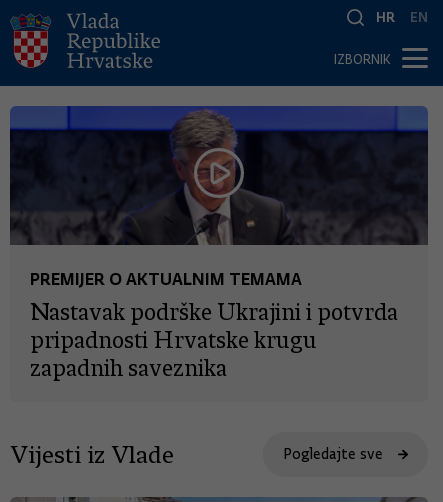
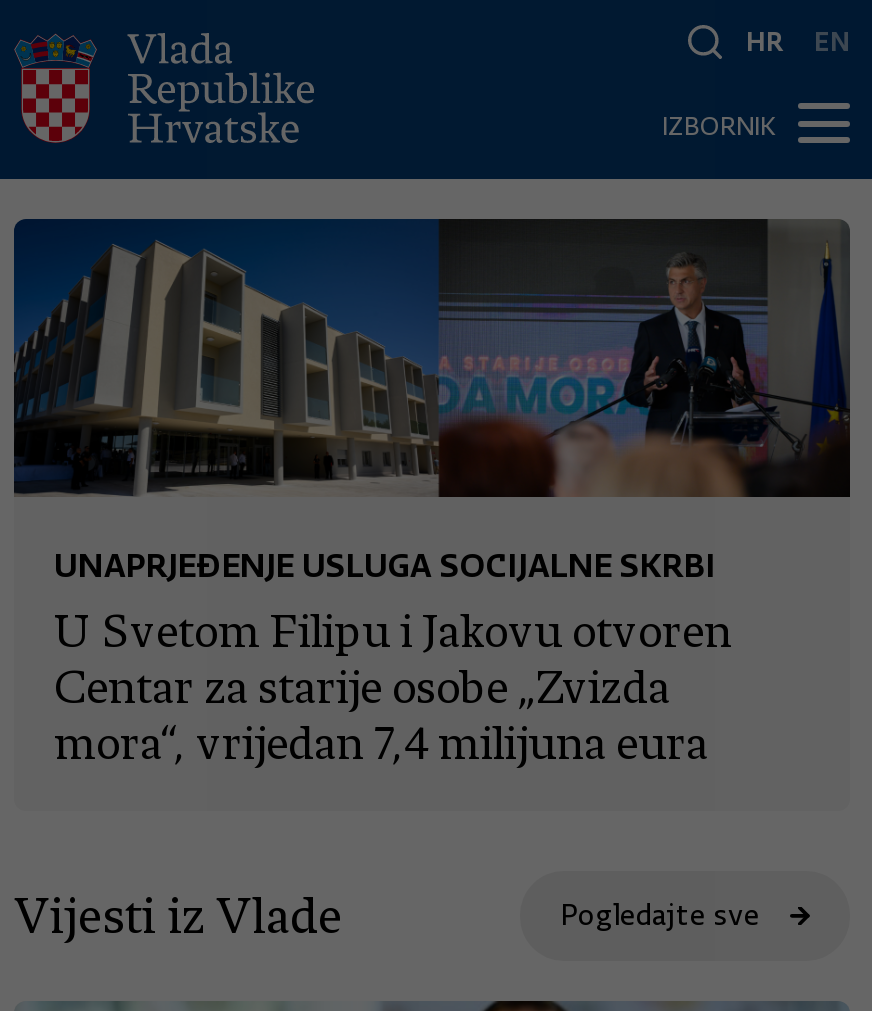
[9,105,429,382] [image] | PREMIJER O AKTUALNIM TEMAMA | Nastavak podrške Ukrajini i potvrda | pripadnosti Hrvatske krugu | zapadnih saveznika -> [12,217,852,772] [image] | UNAPRJEĐENJE USLUGA SOCIJALNE SKRBI | U Svetom Filipu i Jakovu otvoren | Centar za starije osobe „Zvizda | mora“, vrijedan 7,4 milijuna eura

